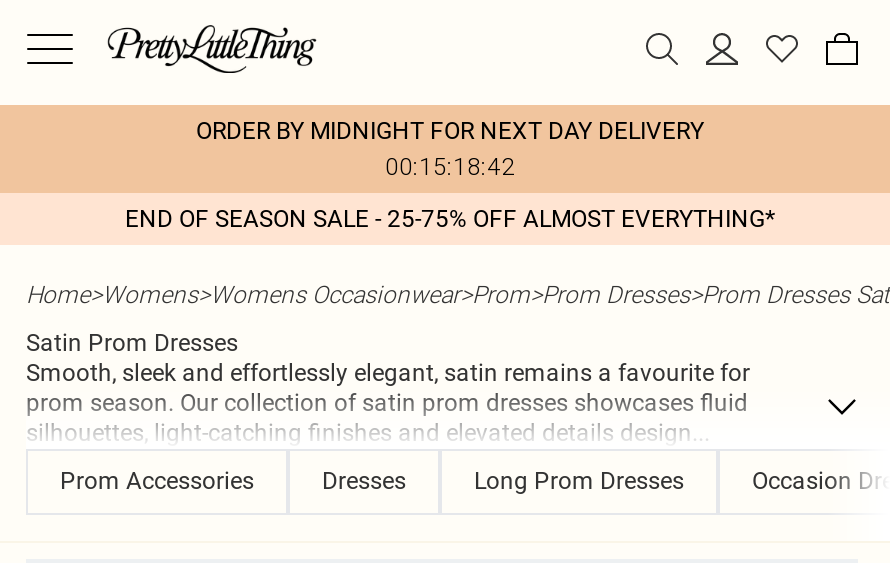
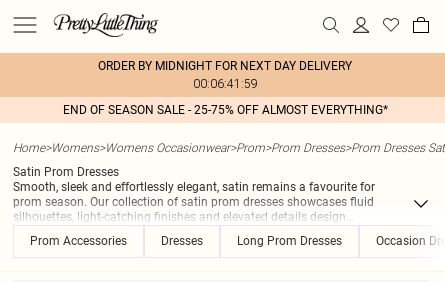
[385,151,515,181] 00:15:18:42 -> [192,76,257,91] 00:06:41:59

